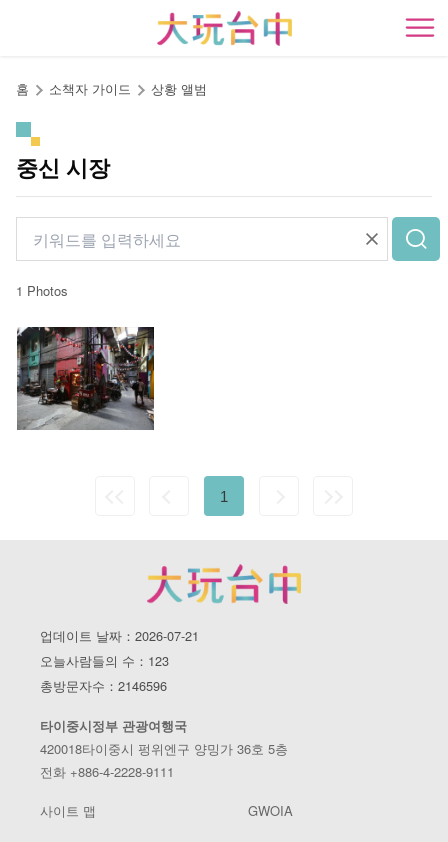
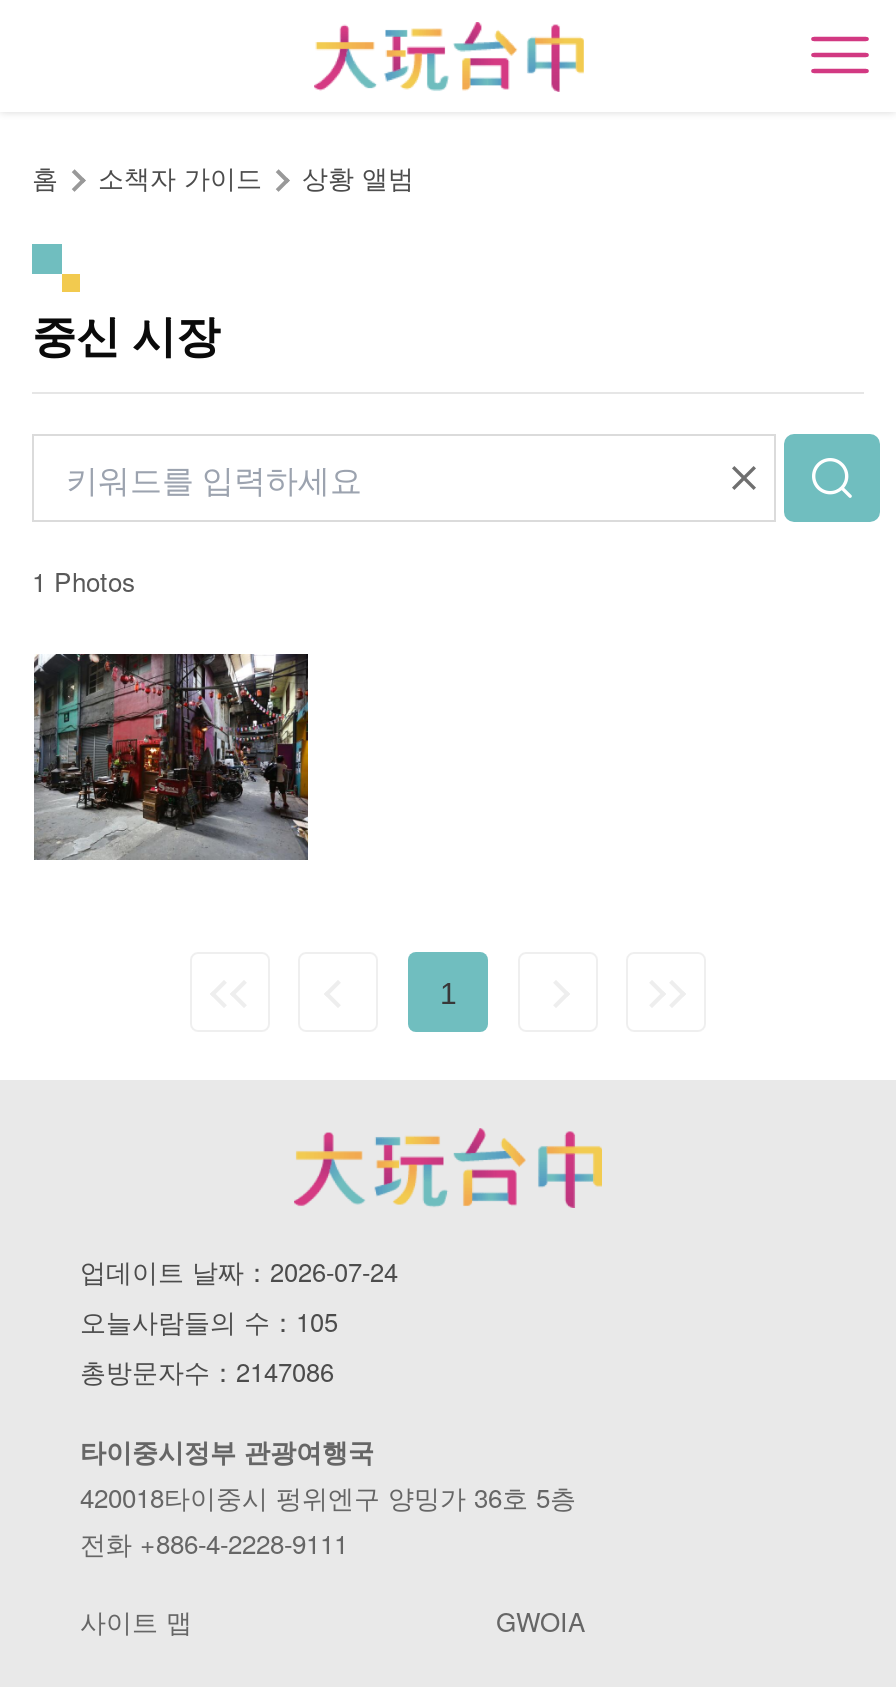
[40,626,199,645] 업데이트 날짜：2026-07-21 -> [80,1253,398,1291] 업데이트 날짜：2026-07-24
[40,651,169,670] 오늘사람들의 수：123 -> [80,1303,338,1341] 오늘사람들의 수：105
[40,676,167,695] 총방문자수：2146596 -> [80,1353,334,1391] 총방문자수：2147086

